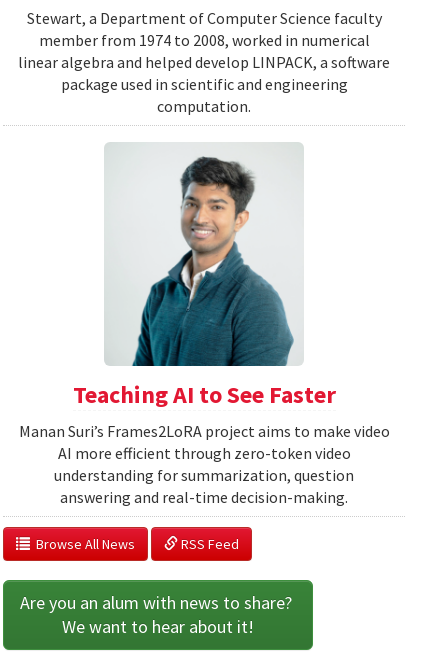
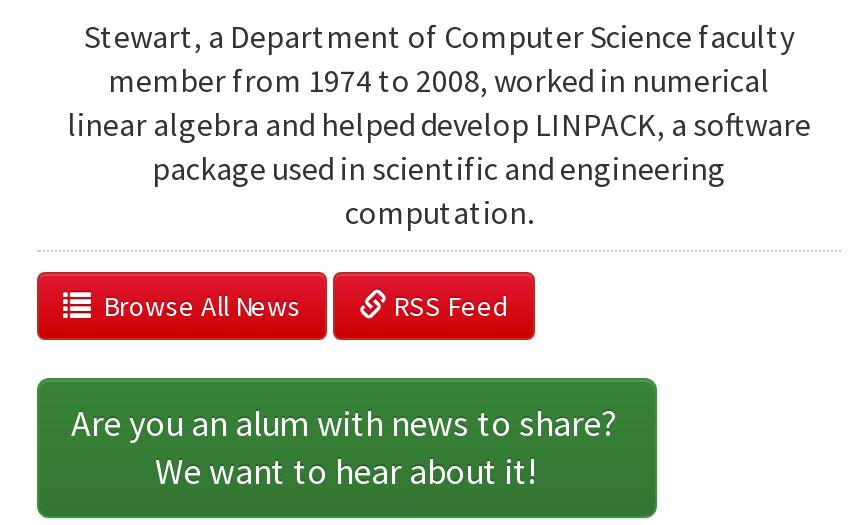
[18,143,389,507] [image] | Teaching AI to See Faster | Manan Suri’s Frames2LoRA project aims to make video | AI more efficient through zero-token video | understanding for summarization, question | answering and real-time decision-making. -> none

